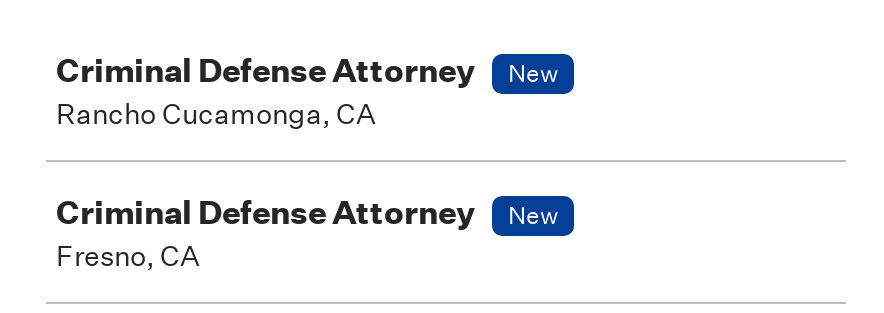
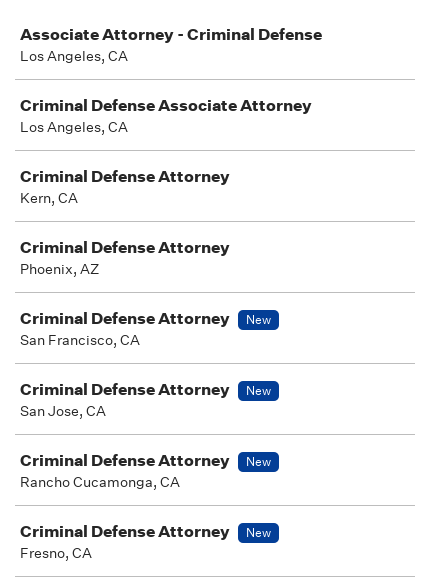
none -> [20,24,322,420] Associate Attorney - Criminal Defense | Los Angeles, CA | Criminal Defense Associate Attorney | Los Angeles, CA | Criminal Defense Attorney | Kern, CA | Criminal Defense Attorney | Phoenix, AZ | Criminal Defense Attorney | New | San Francisco, CA | Criminal Defense Attorney | New | San Jose, CA

